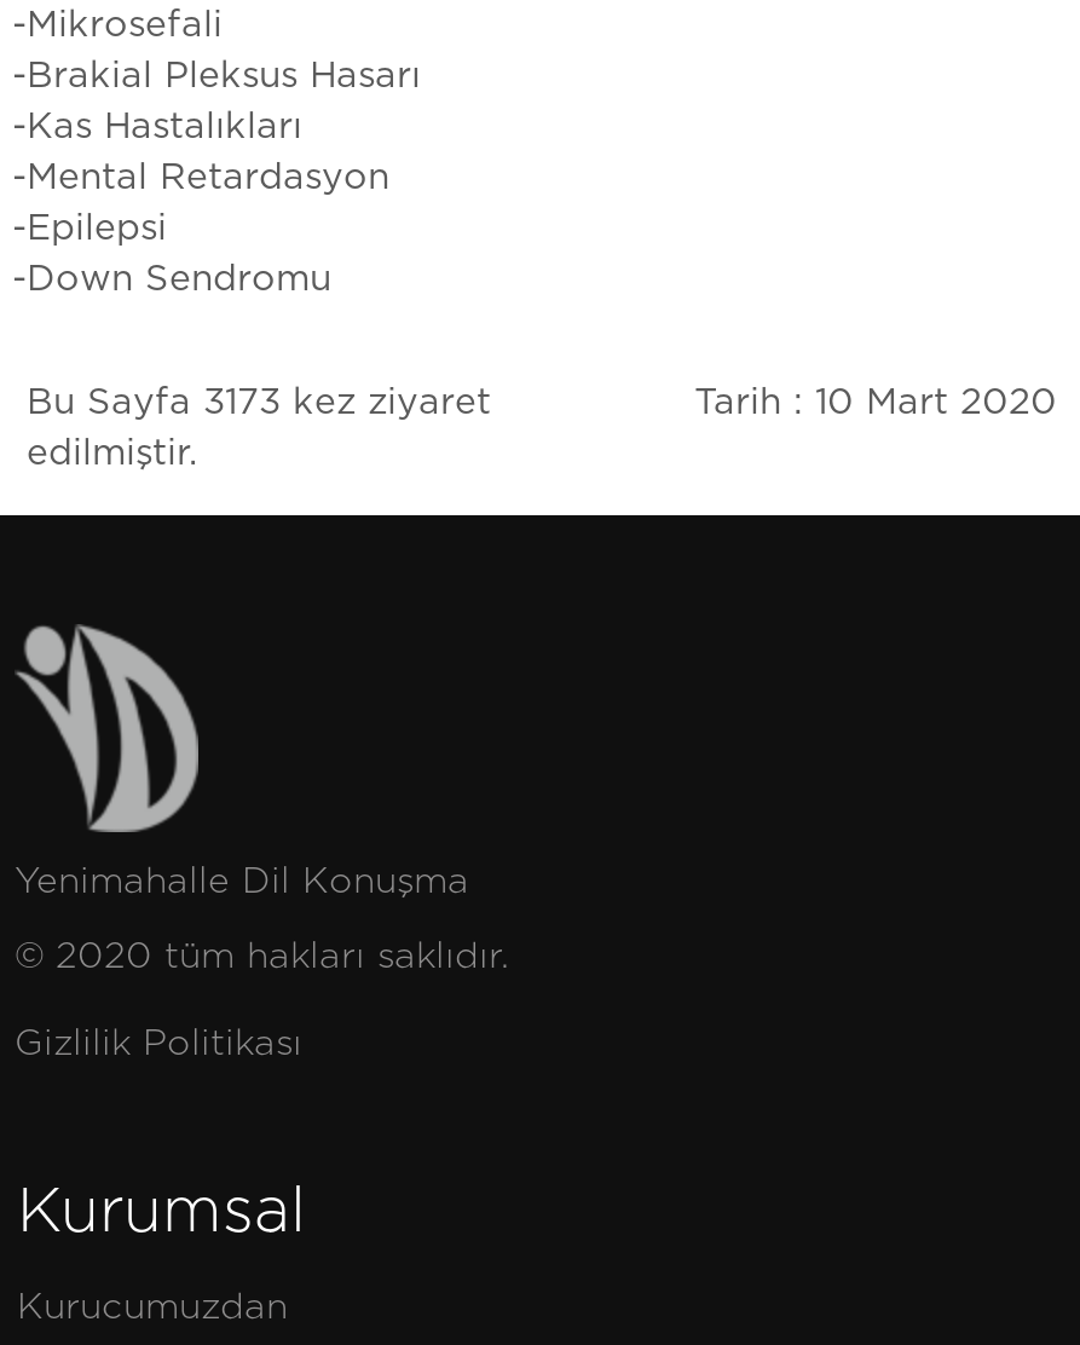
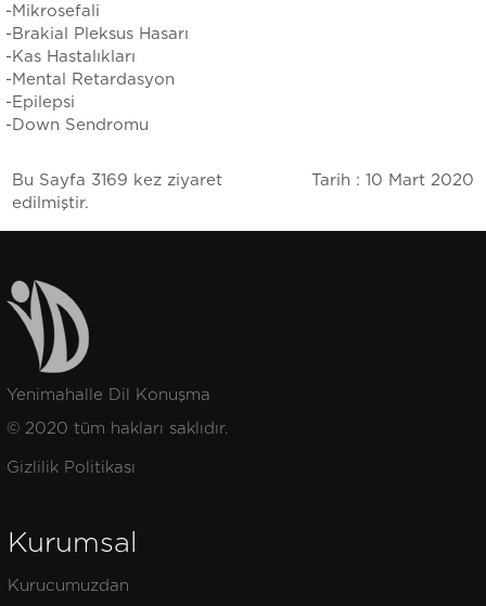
[27,385,491,421] Bu Sayfa 3173 kez ziyaret -> [12,172,222,189] Bu Sayfa 3169 kez ziyaret

